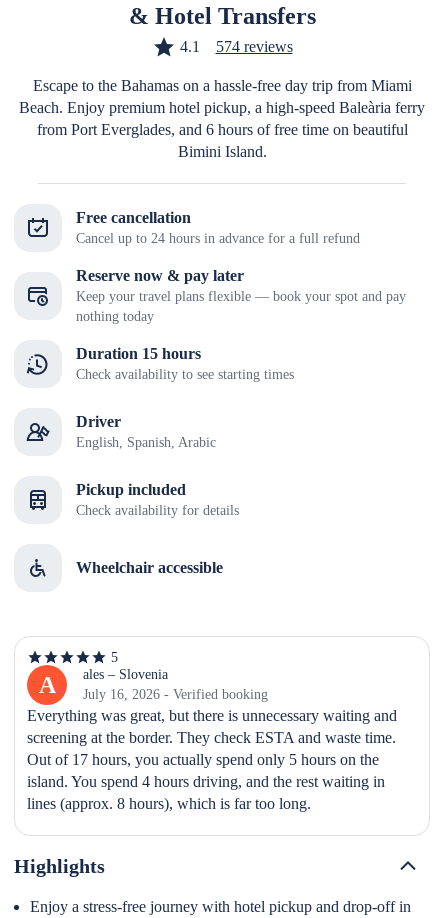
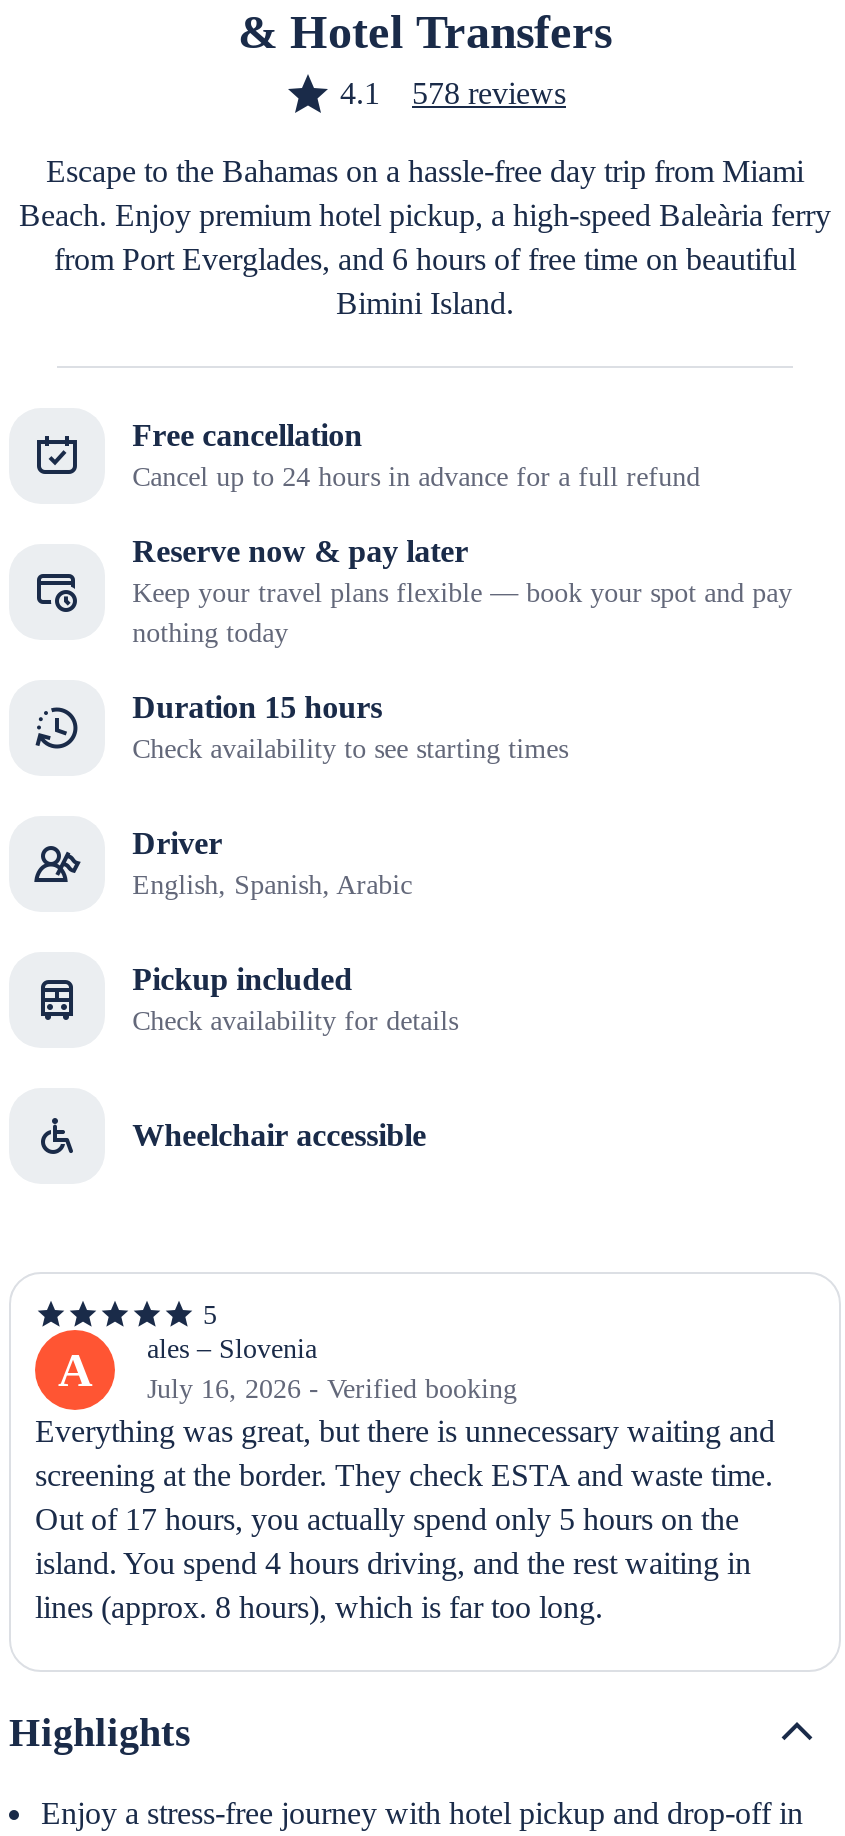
[179,38,292,55] 4.1 574 reviews -> [340,76,566,110] 4.1 578 reviews

